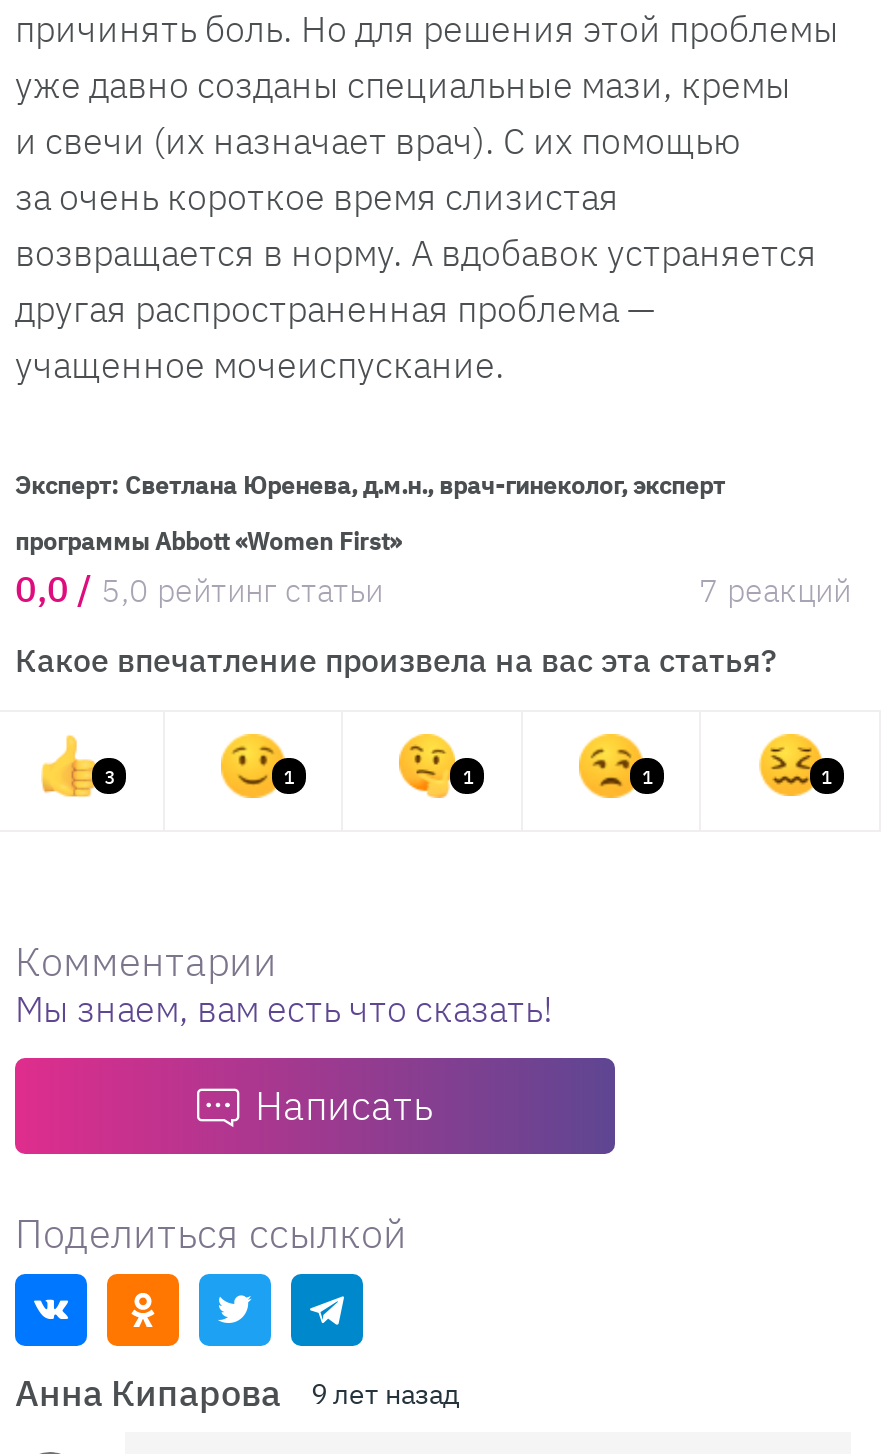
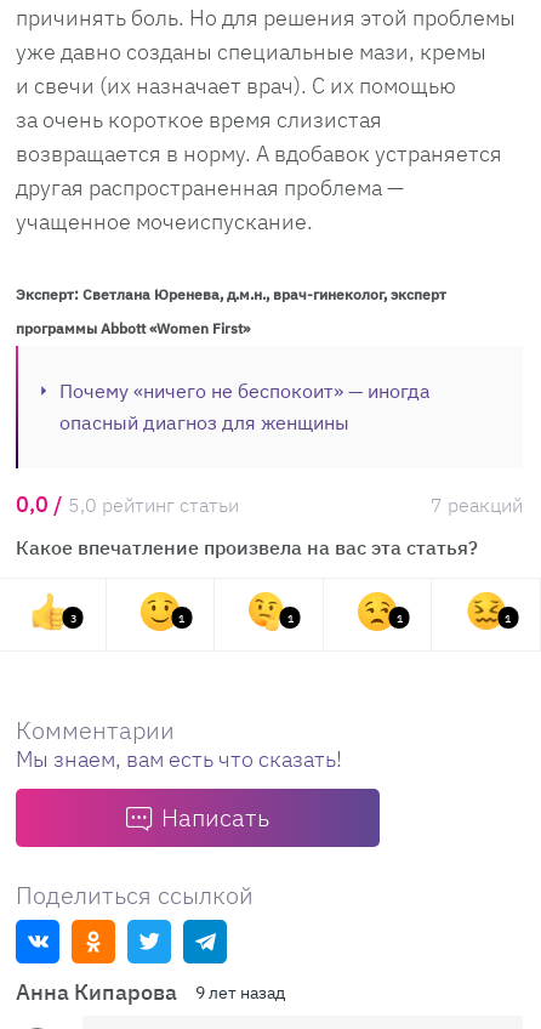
none -> [59,378,431,434] Почему «ничего не беспокоит» — иногда | опасный диагноз для женщины

